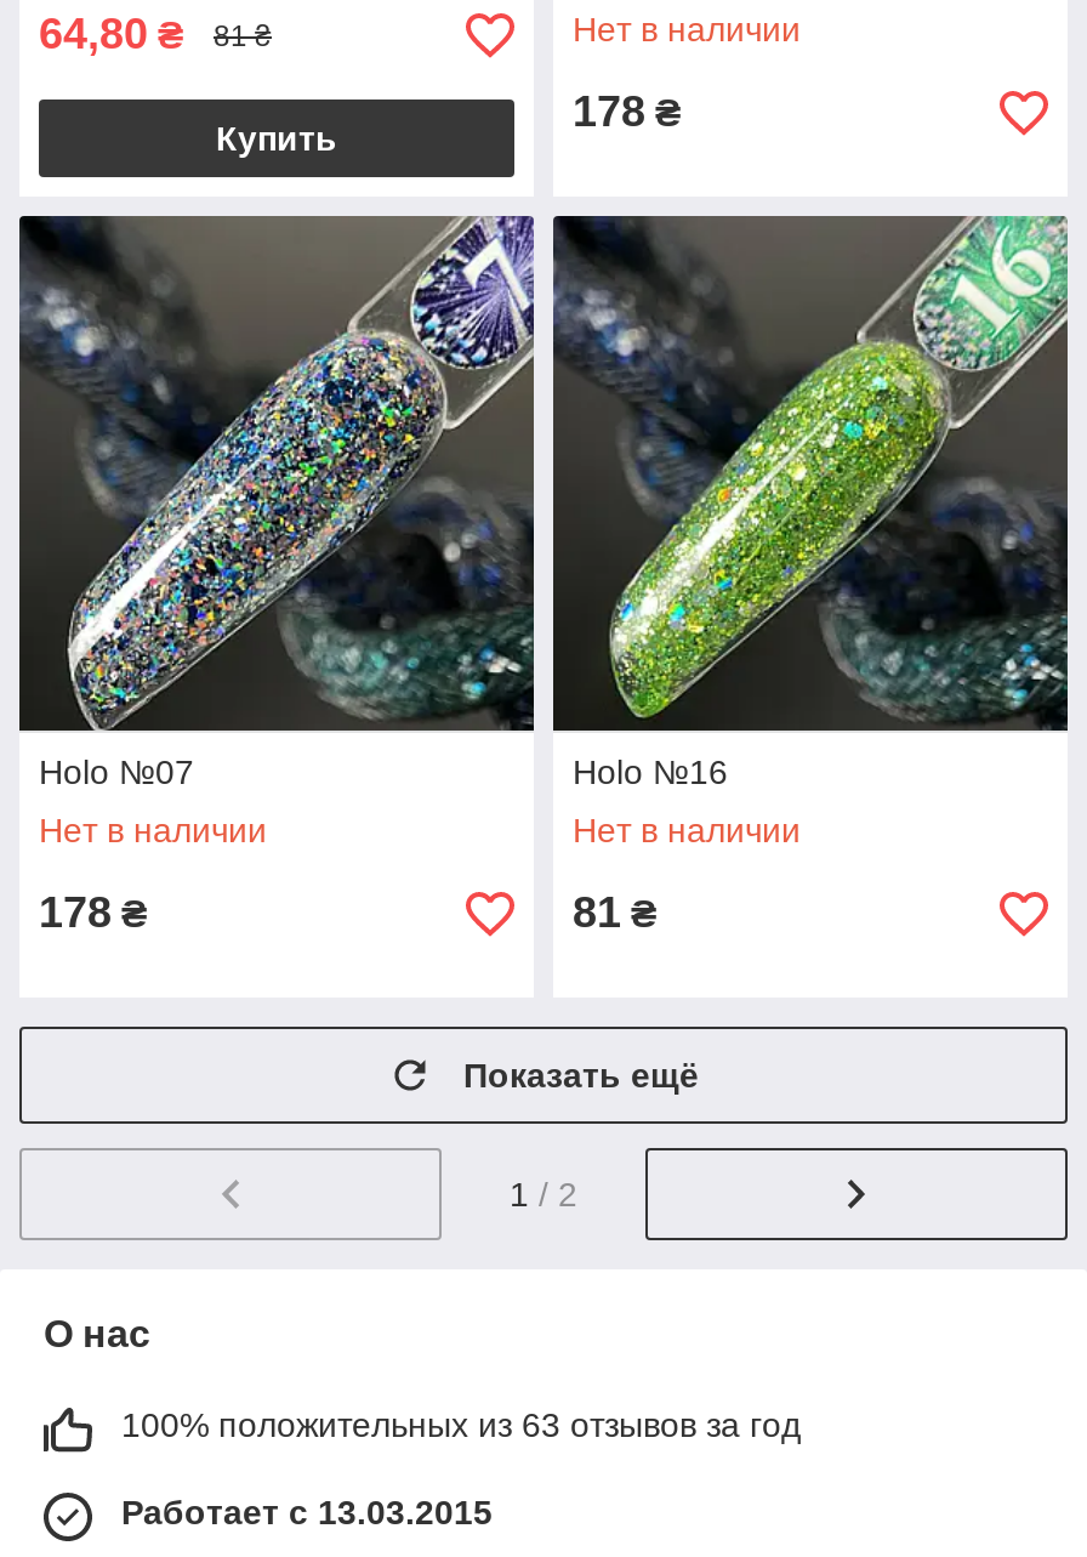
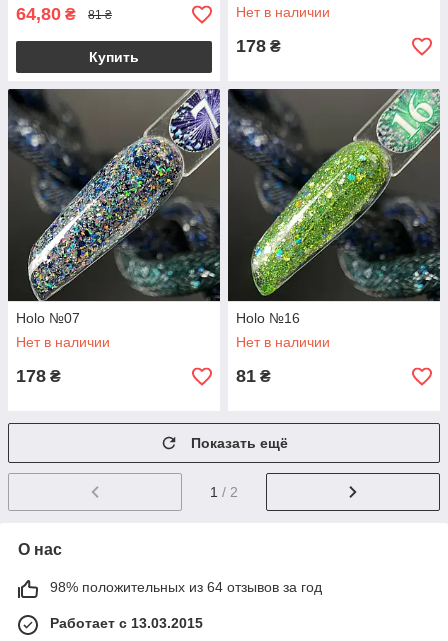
[121,1405,801,1444] 100% положительных из 63 отзывов за год -> [50,579,322,595] 98% положительных из 64 отзывов за год

